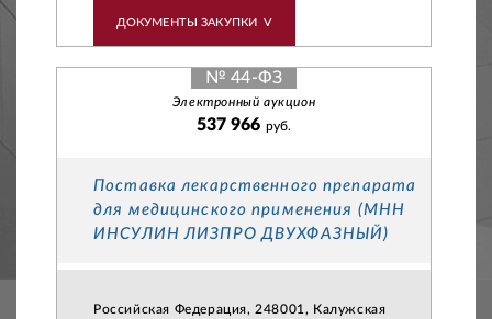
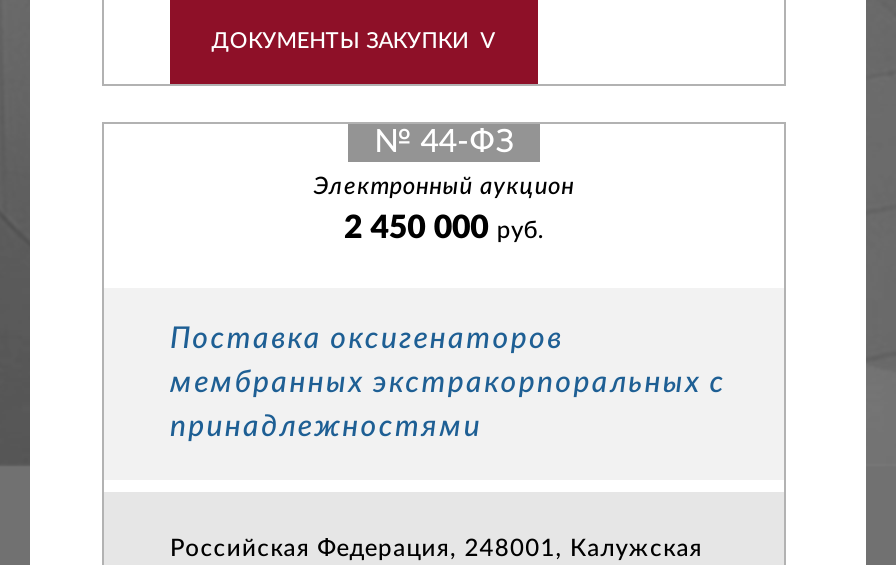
[196,116,291,134] 537 966 руб. -> [344,212,544,244] 2 450 000 руб.
[93,178,416,194] Поставка лекарственного препарата -> [170,324,564,354] Поставка оксигенаторов
[93,202,405,218] для медицинского применения (МНН -> [170,368,726,398] мембранных экстракорпоральных с
[93,226,389,242] ИНСУЛИН ЛИЗПРО ДВУХФАЗНЫЙ) -> [170,412,482,442] принадлежностями

